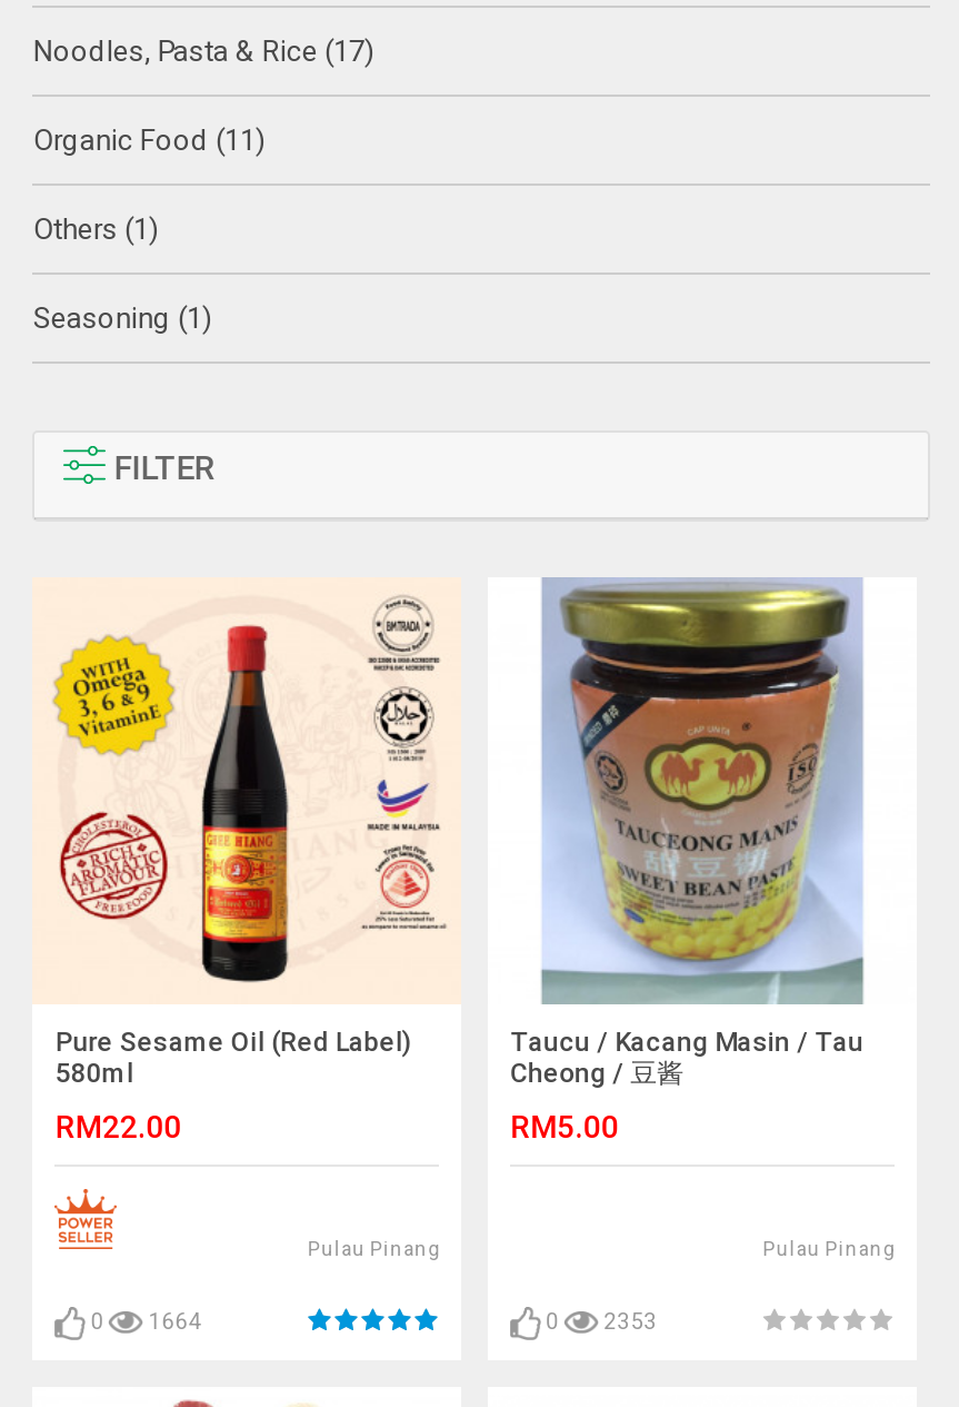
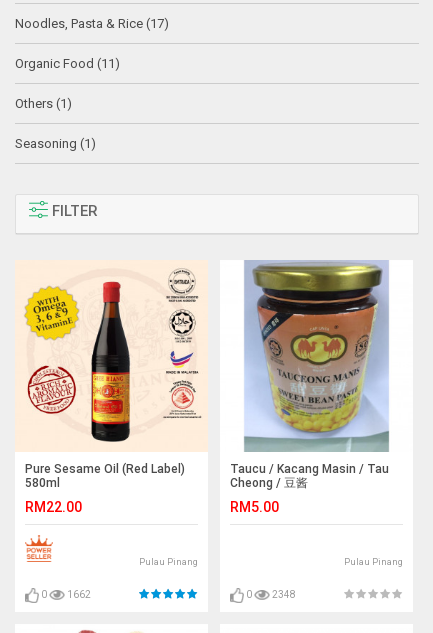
[86,1309,202,1333] 0 1664 -> [39,589,91,600] 0 1662
[541,1309,657,1333] 0 2353 -> [244,589,296,600] 0 2348

